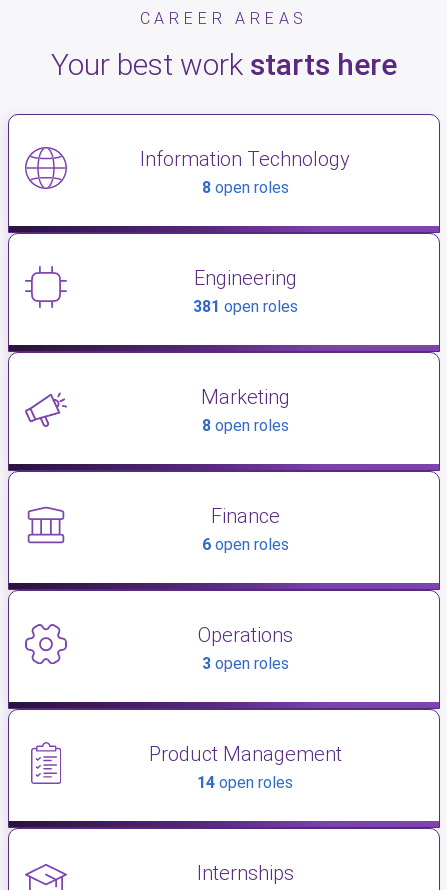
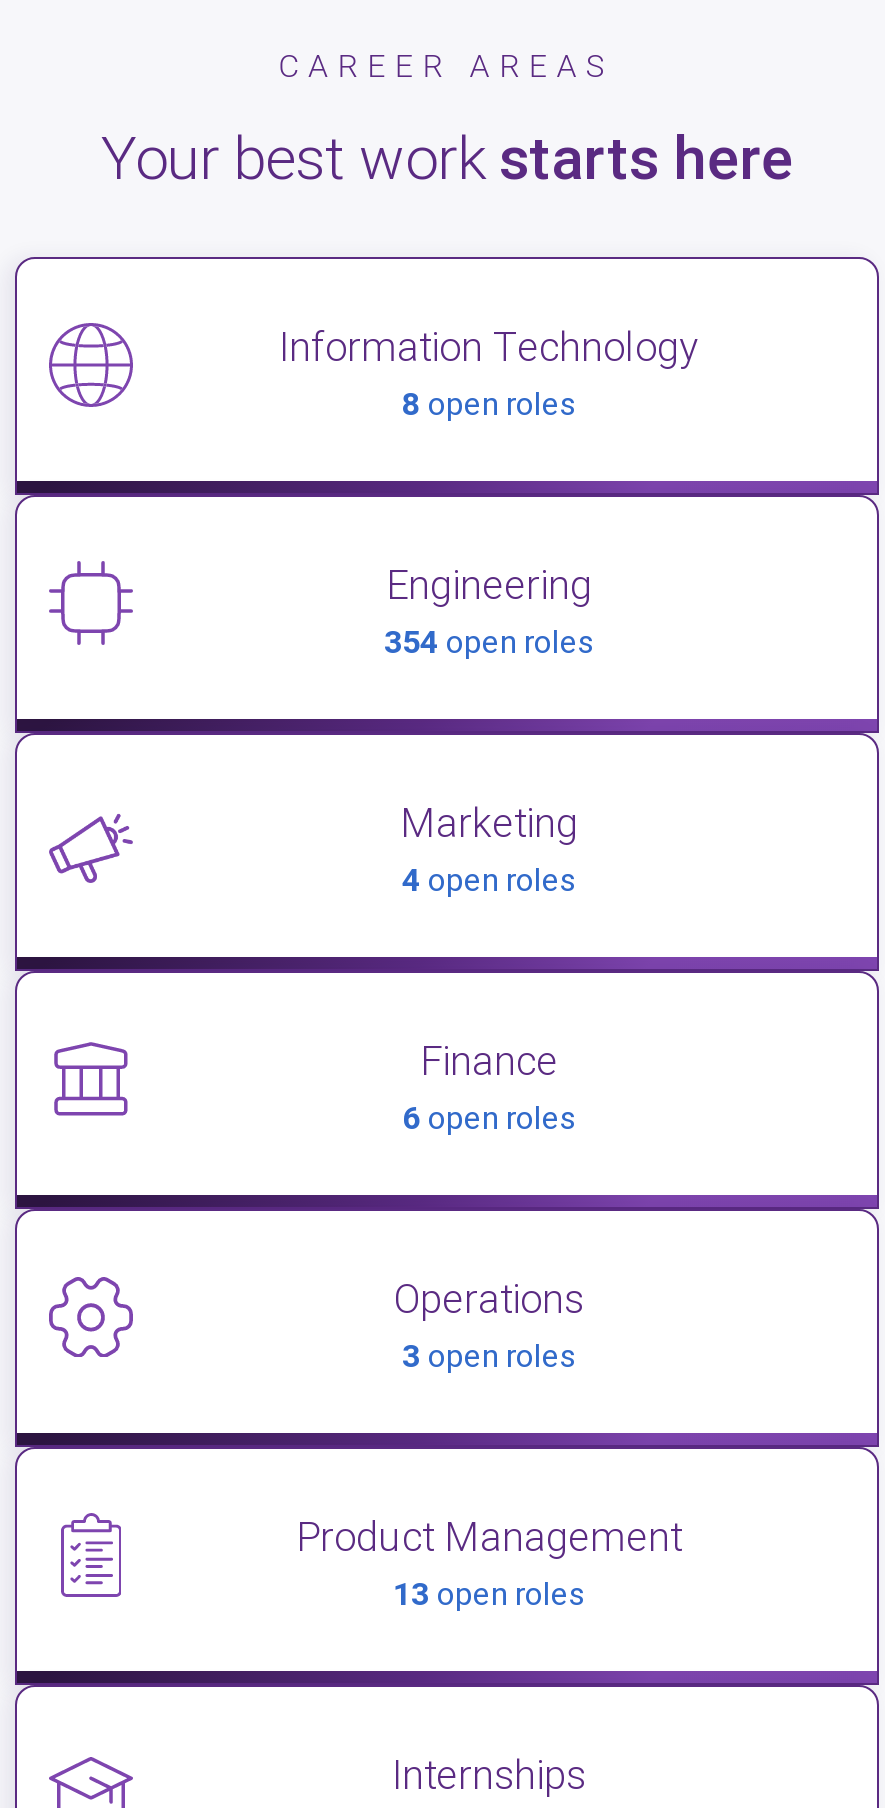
[192,297,297,316] 381 open roles -> [384,623,594,661] 354 open roles
[201,416,288,435] 8 open roles -> [402,861,576,899] 4 open roles
[197,773,293,792] 14 open roles -> [393,1575,585,1613] 13 open roles

